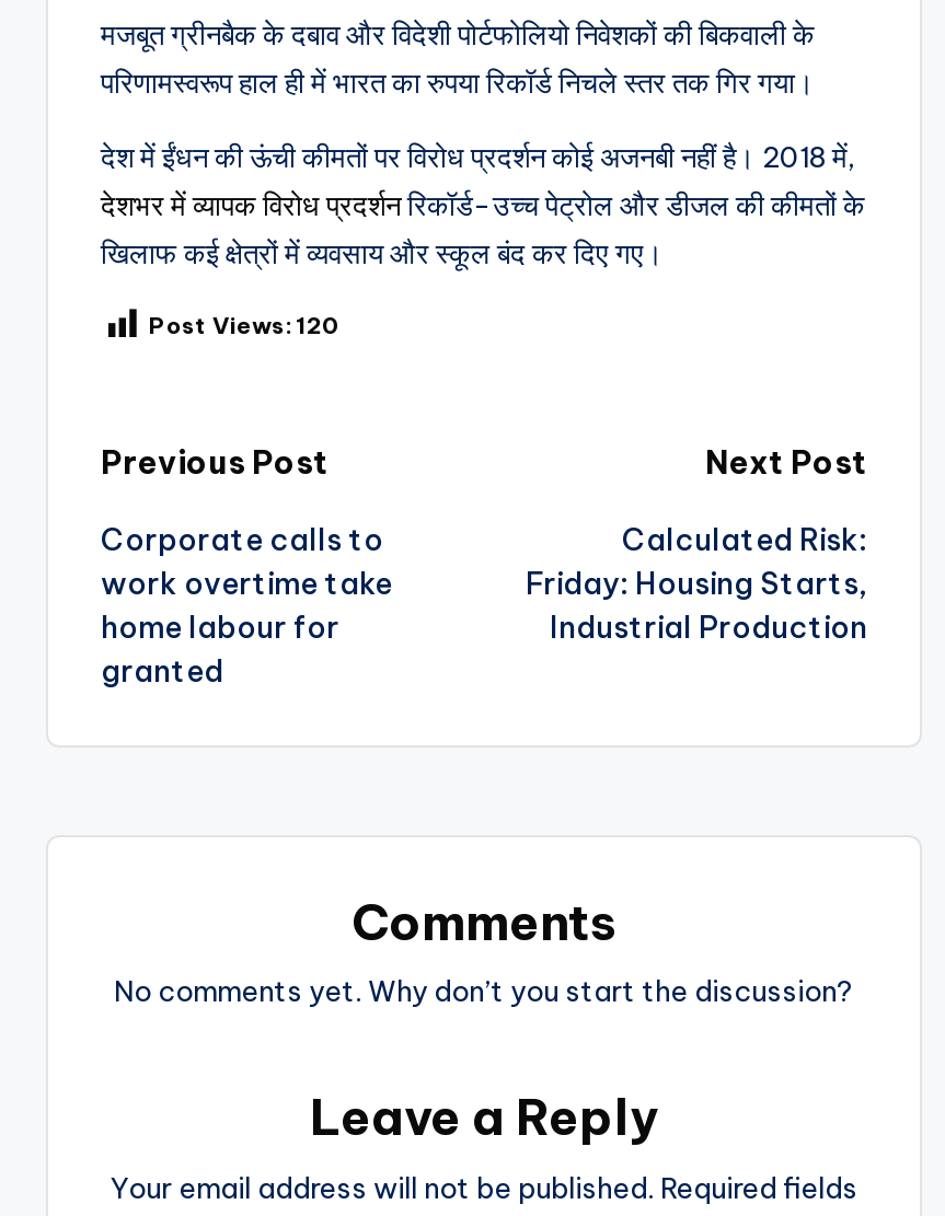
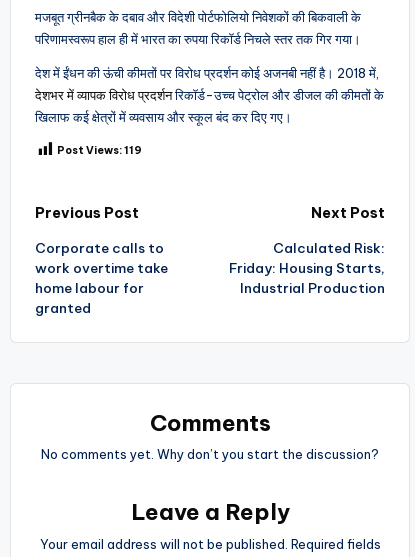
[149,311,339,340] Post Views: 120 -> [57,144,142,157] Post Views: 119

